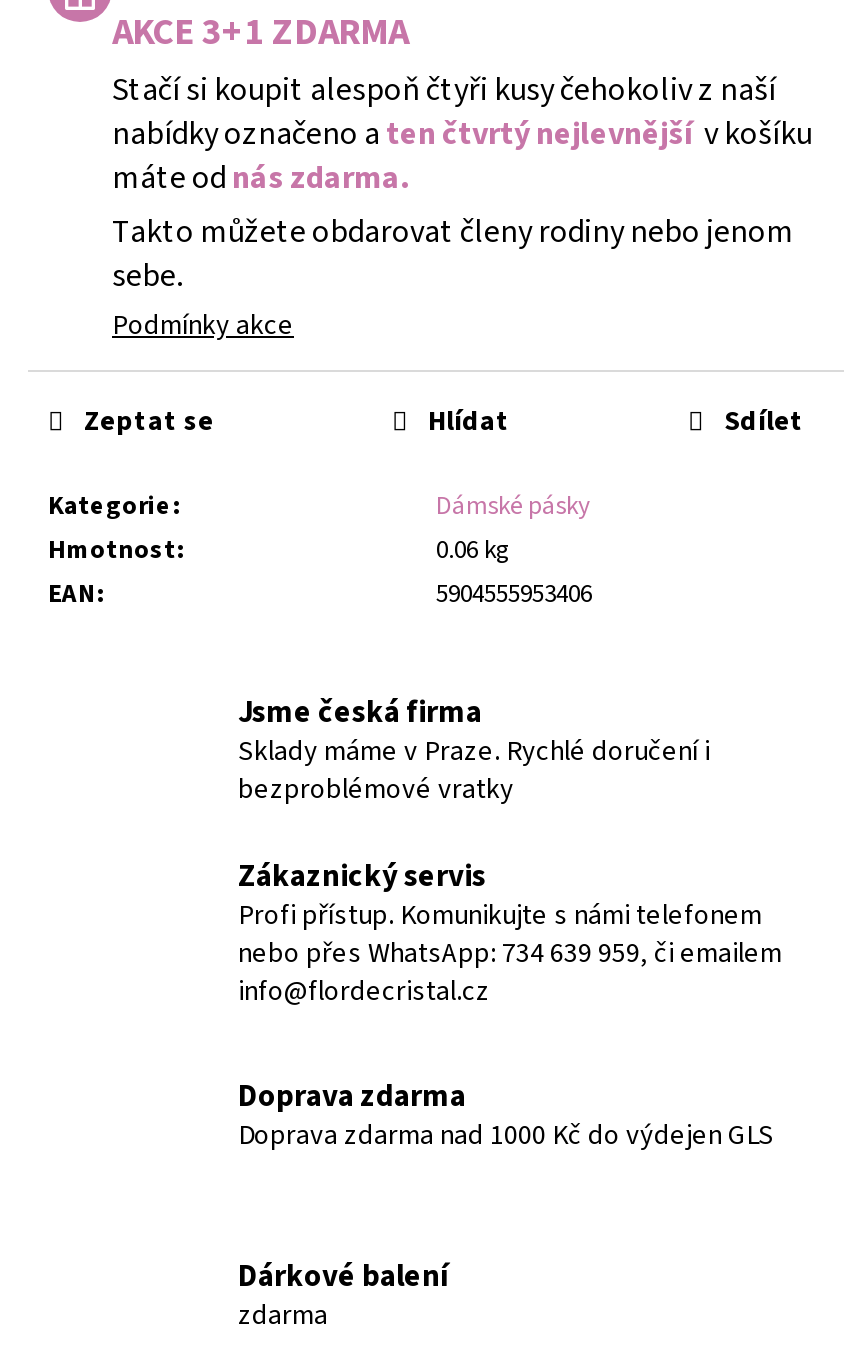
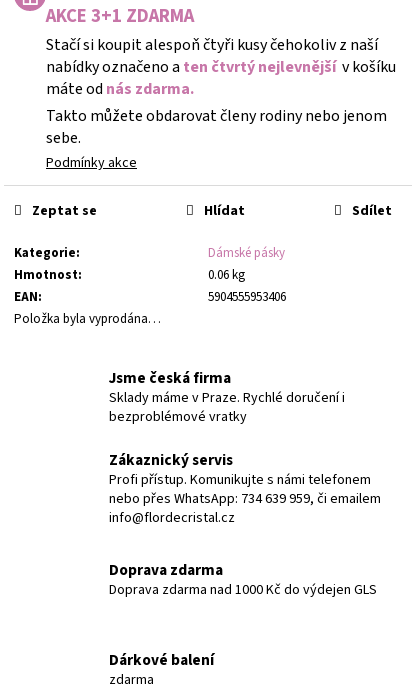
none -> [14,309,161,327] Položka byla vyprodána…

